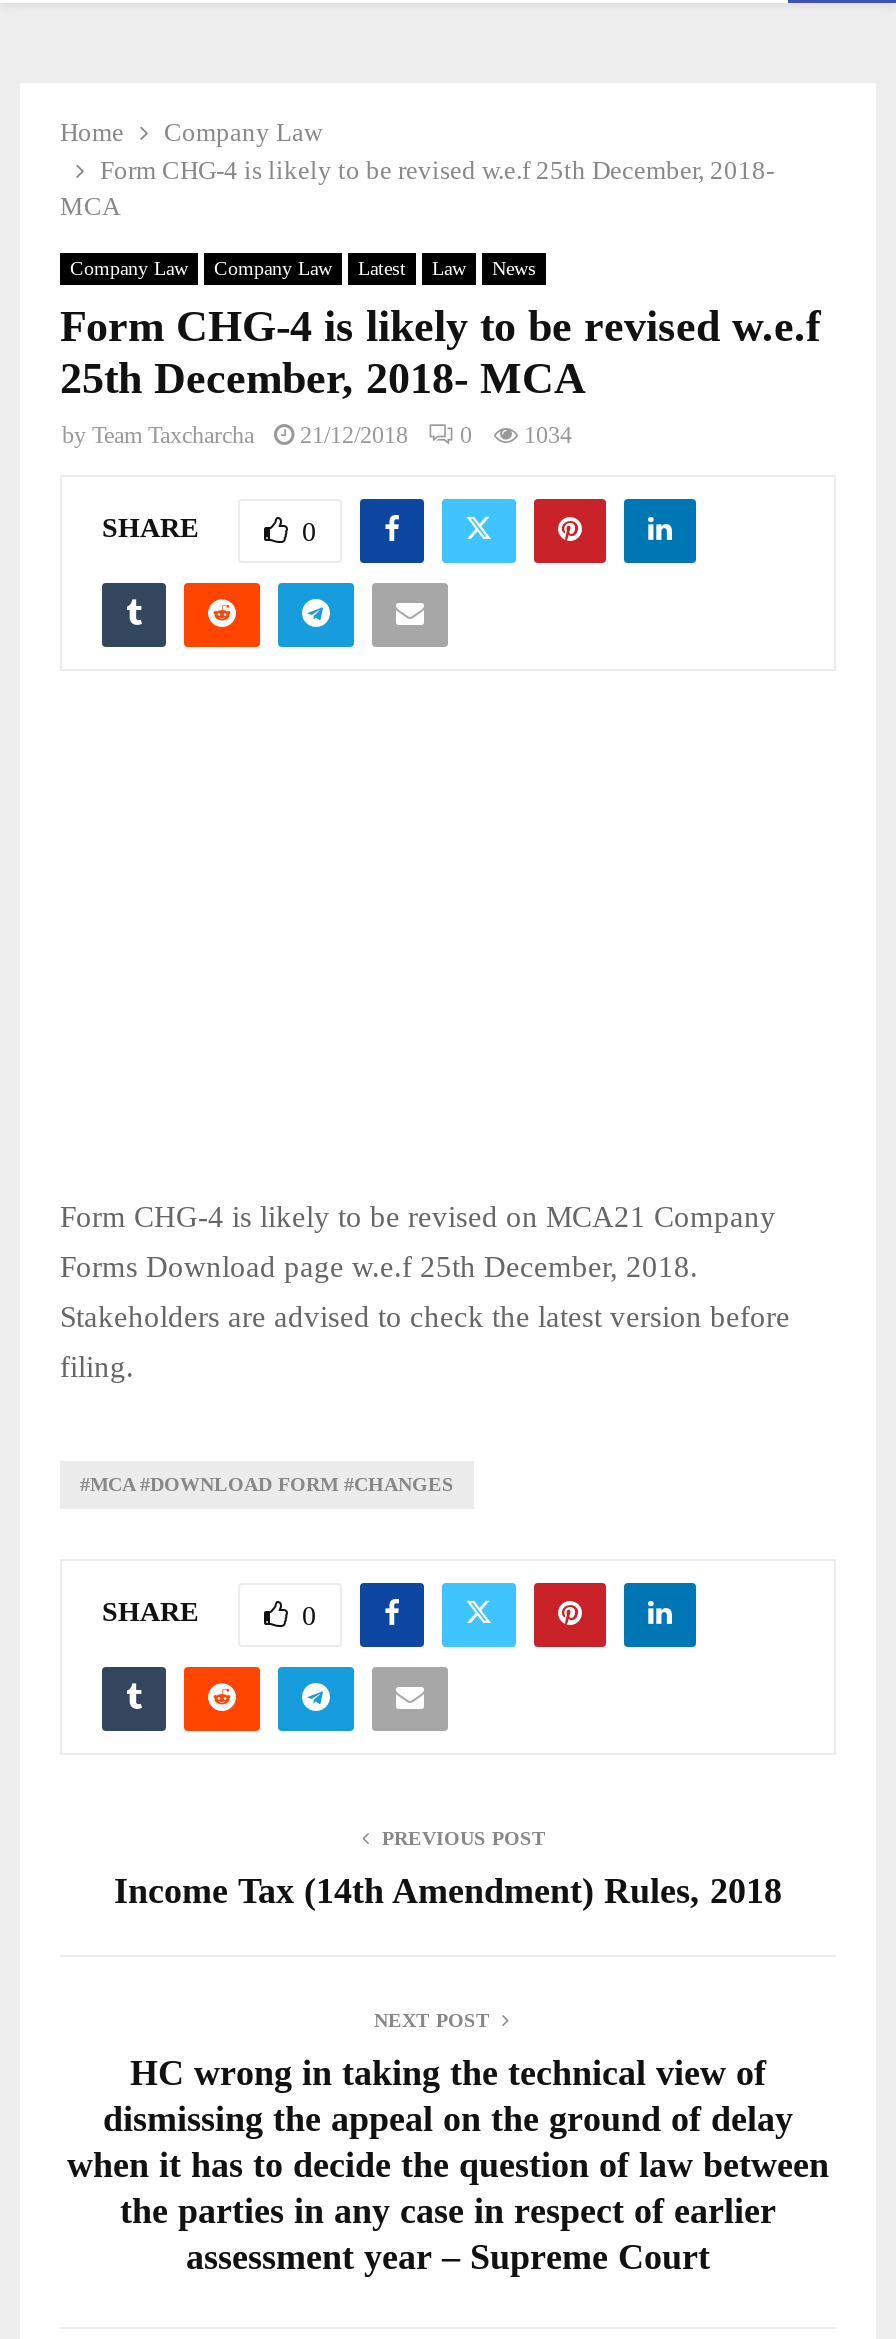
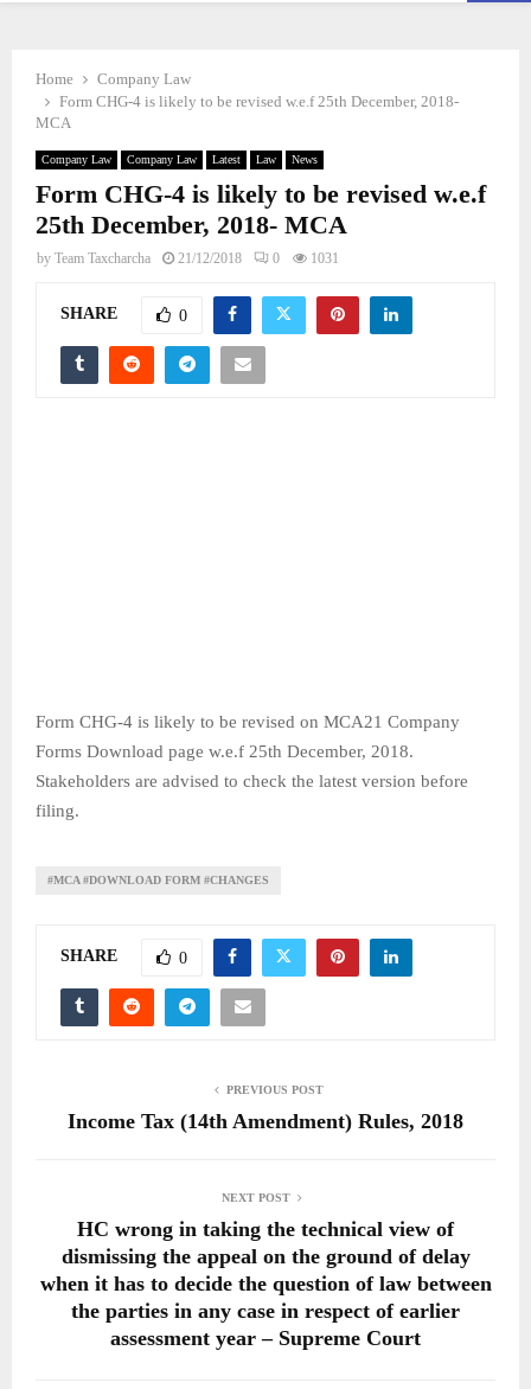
[62,421,572,449] by Team Taxcharcha 21/12/2018 0 1034 -> [37,250,339,267] by Team Taxcharcha 21/12/2018 0 1031

